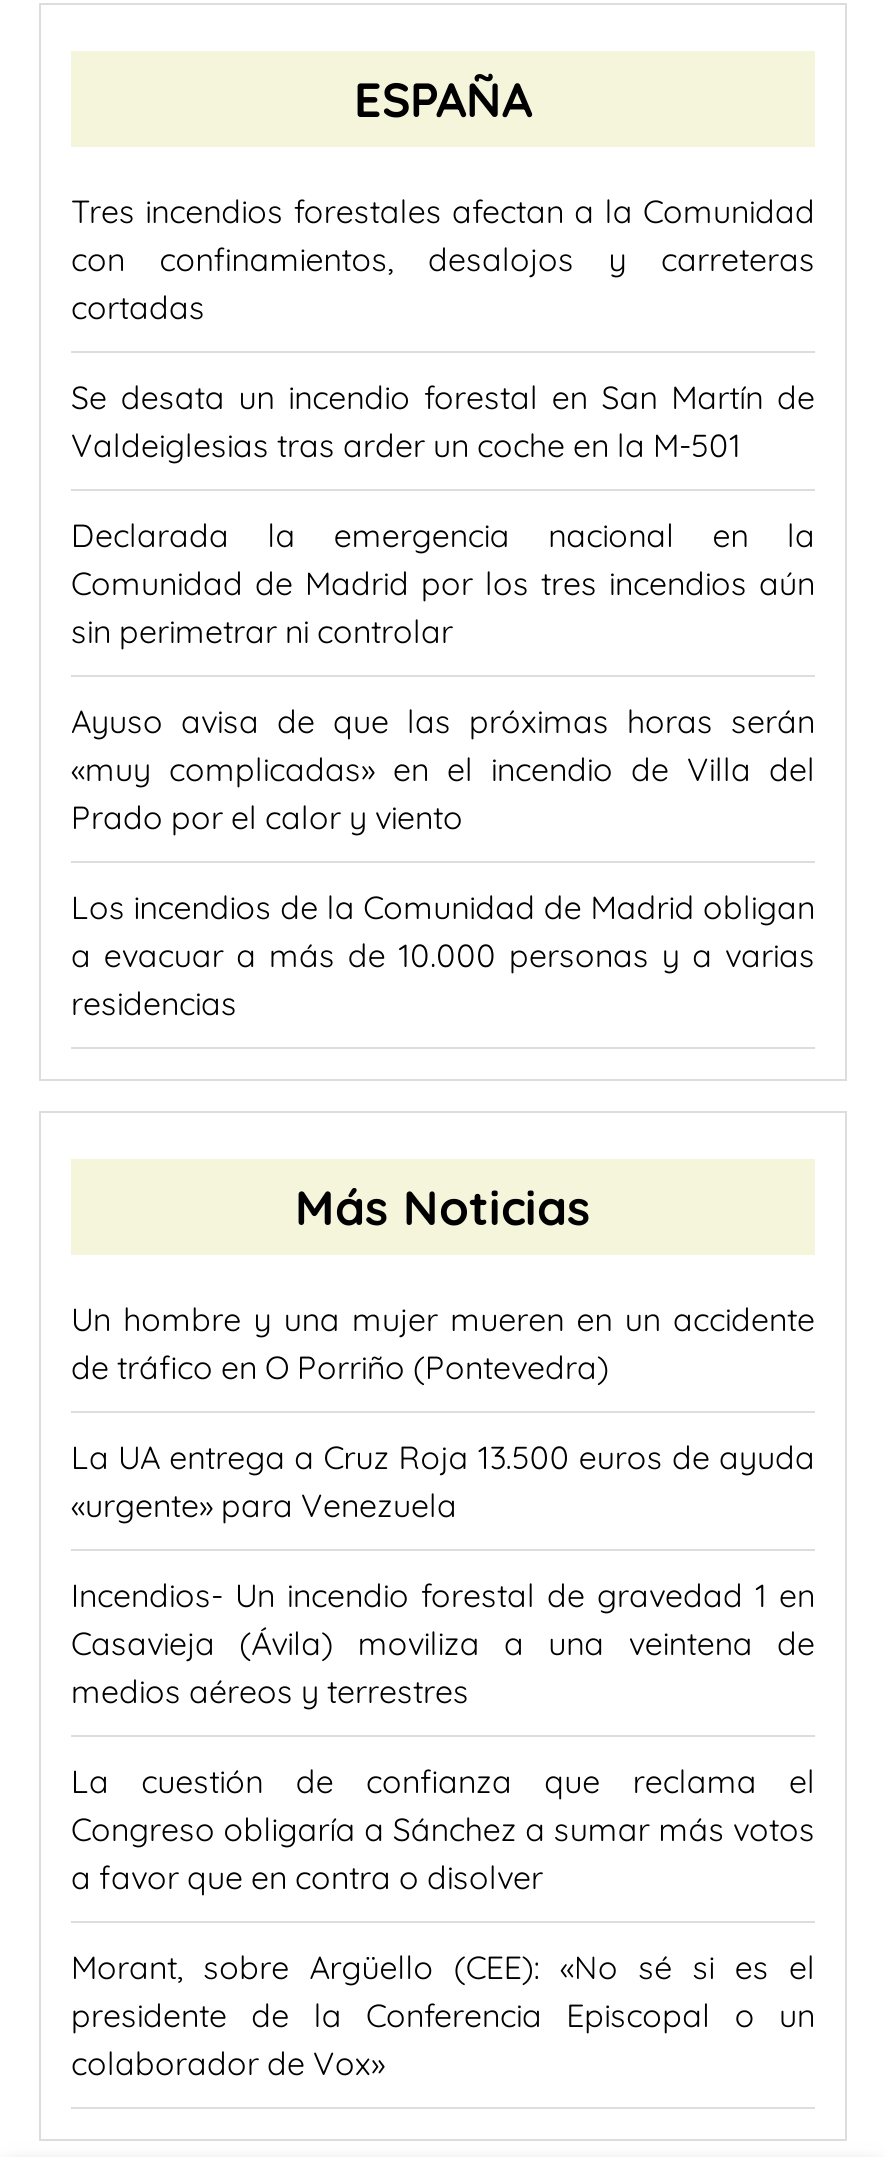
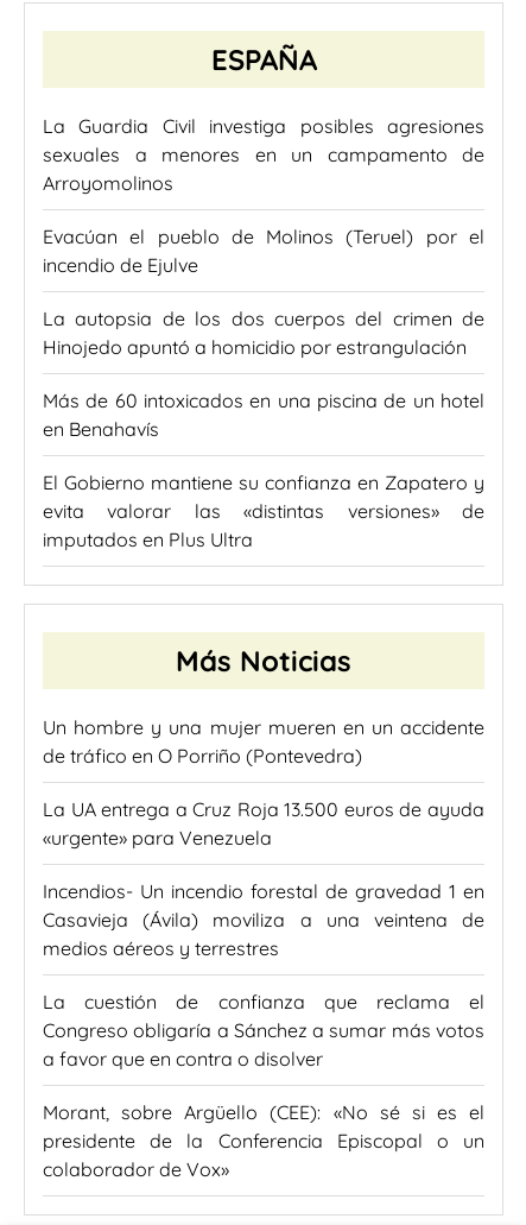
[71,191,815,327] Tres incendios forestales afectan a la Comunidad | con confinamientos, desalojos y carreteras | cortadas -> [43,114,484,195] La Guardia Civil investiga posibles agresiones | sexuales a menores en un campamento de | Arroyomolinos
[71,377,815,465] Se desata un incendio forestal en San Martín de | Valdeiglesias tras arder un coche en la M-501 -> [43,225,484,277] Evacúan el pueblo de Molinos (Teruel) por el | incendio de Ejulve
[71,515,815,651] Declarada la emergencia nacional en la | Comunidad de Madrid por los tres incendios aún | sin perimetrar ni controlar -> [43,307,484,359] La autopsia de los dos cuerpos del crimen de | Hinojedo apuntó a homicidio por estrangulación
[71,701,815,837] Ayuso avisa de que las próximas horas serán | «muy complicadas» en el incendio de Villa del | Prado por el calor y viento -> [43,389,484,441] Más de 60 intoxicados en una piscina de un hotel | en Benahavís
[71,887,815,1023] Los incendios de la Comunidad de Madrid obligan | a evacuar a más de 10.000 personas y a varias | residencias -> [43,471,484,551] El Gobierno mantiene su confianza en Zapatero y | evita valorar las «distintas versiones» de | imputados en Plus Ultra

